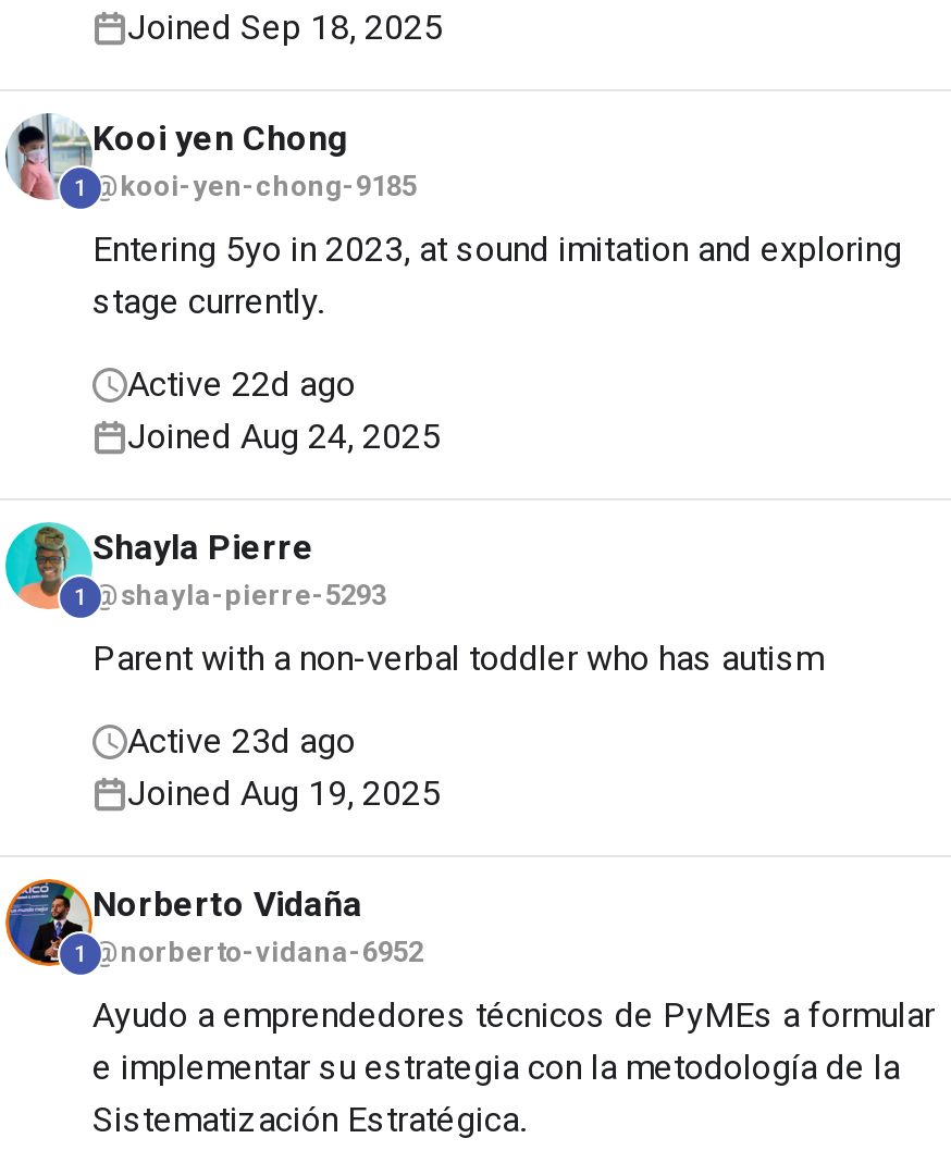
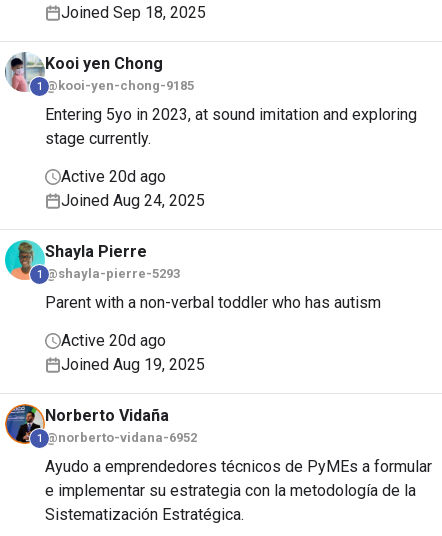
[127,363,356,405] Active 22d ago -> [61,167,166,186] Active 20d ago
[127,720,356,762] Active 23d ago -> [61,331,166,350] Active 20d ago

